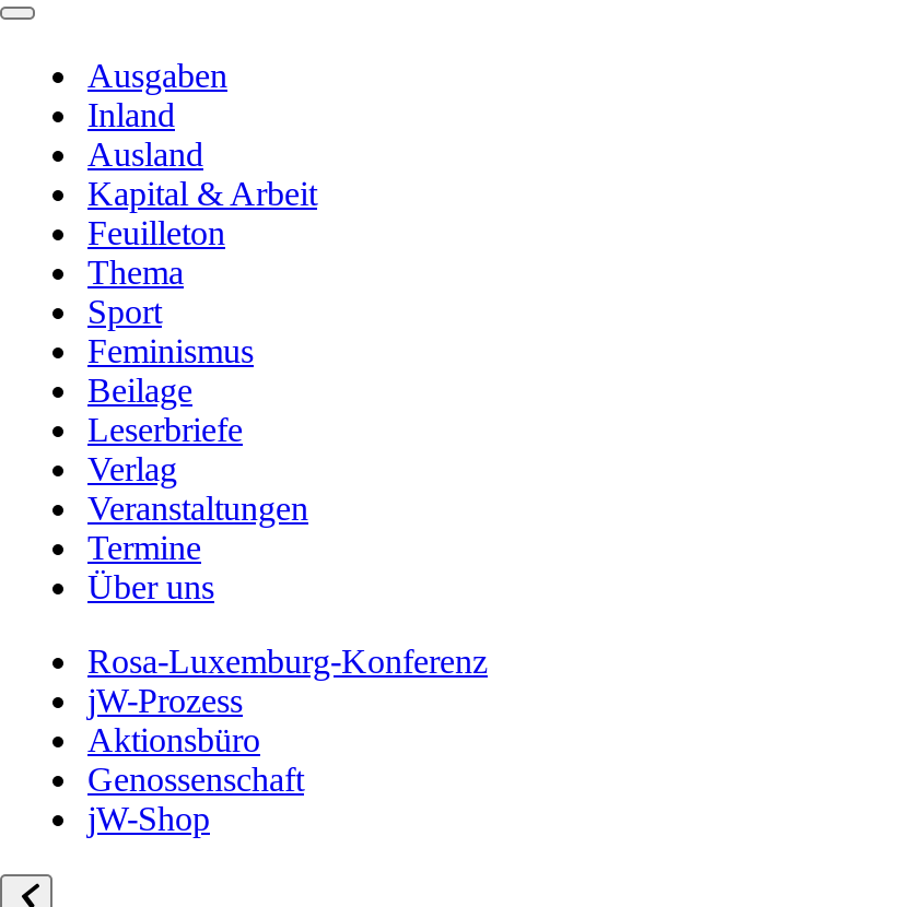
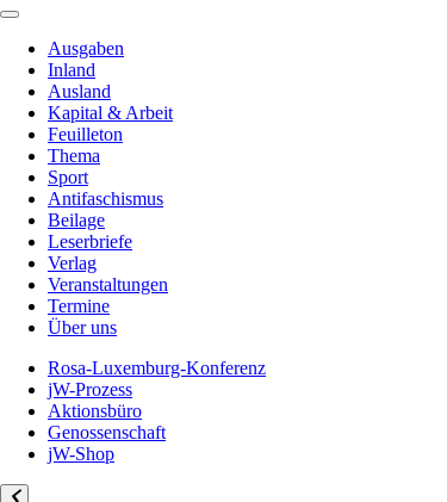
[87,332,254,369] Feminismus -> [48,188,163,209] Antifaschismus

